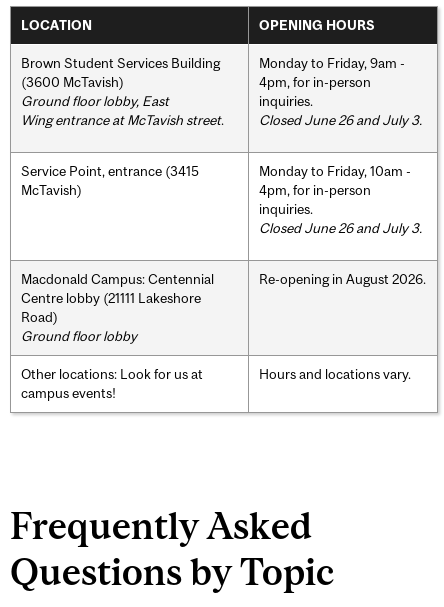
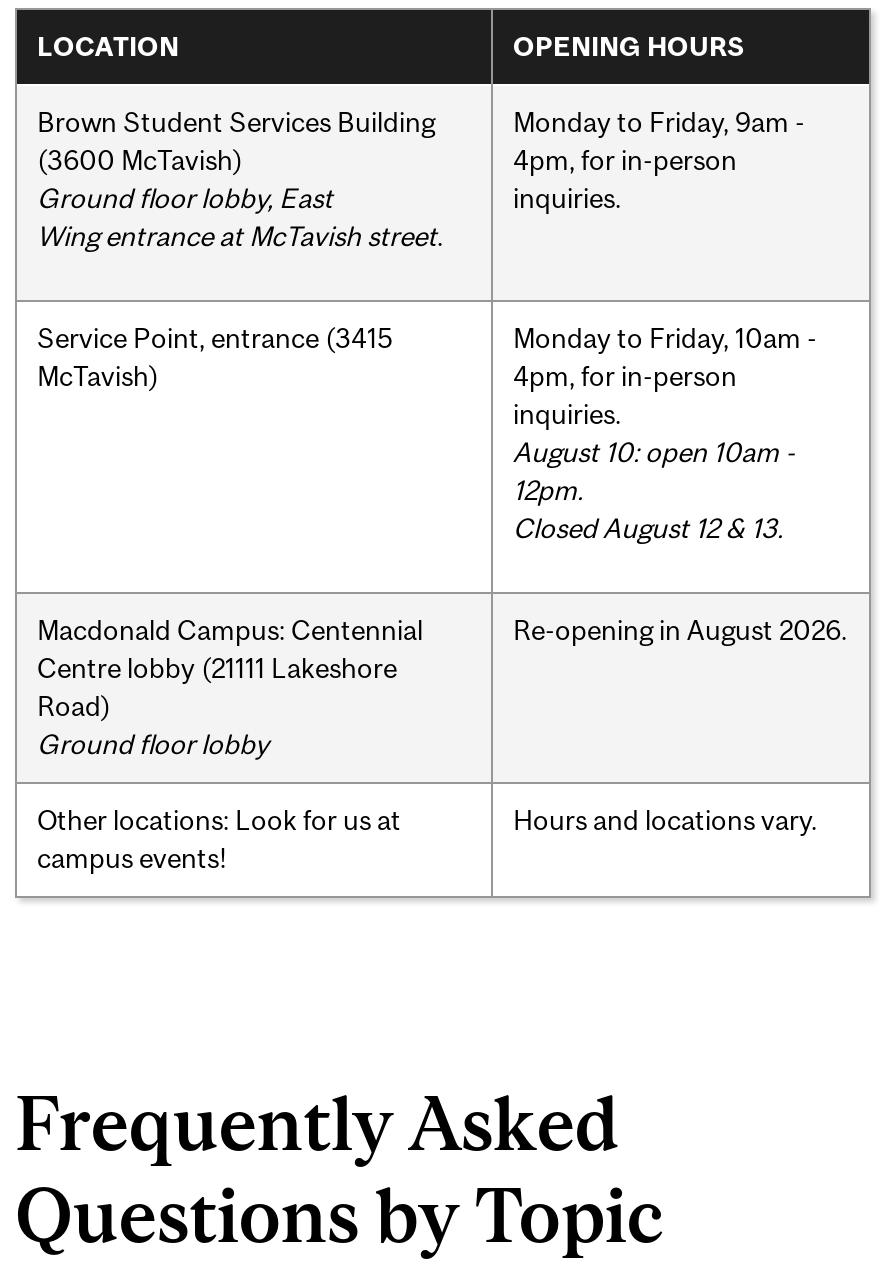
[259,112,422,128] Closed June 26 and July 3. -> none
[259,220,422,236] Closed June 26 and July 3. -> [513,435,795,543] August 10: open 10am - | 12pm. | Closed August 12 & 13.

